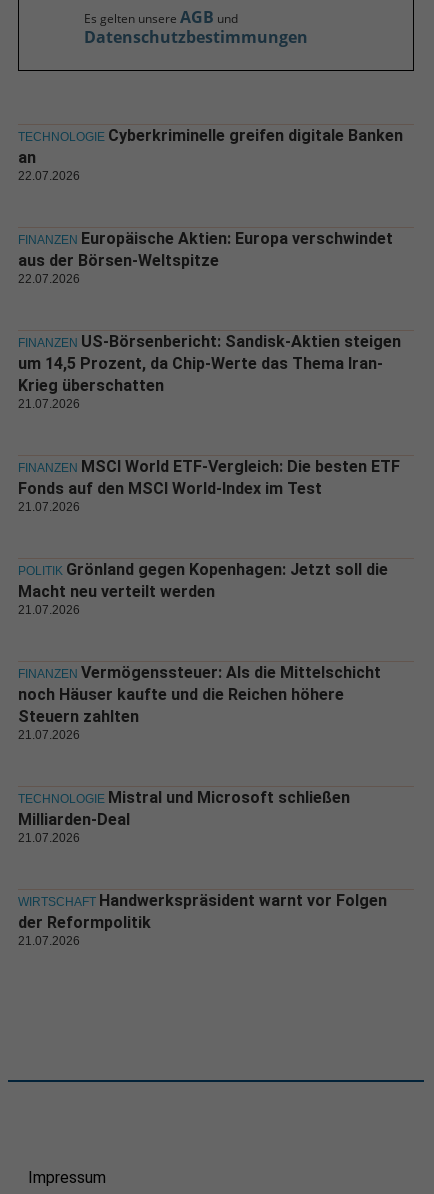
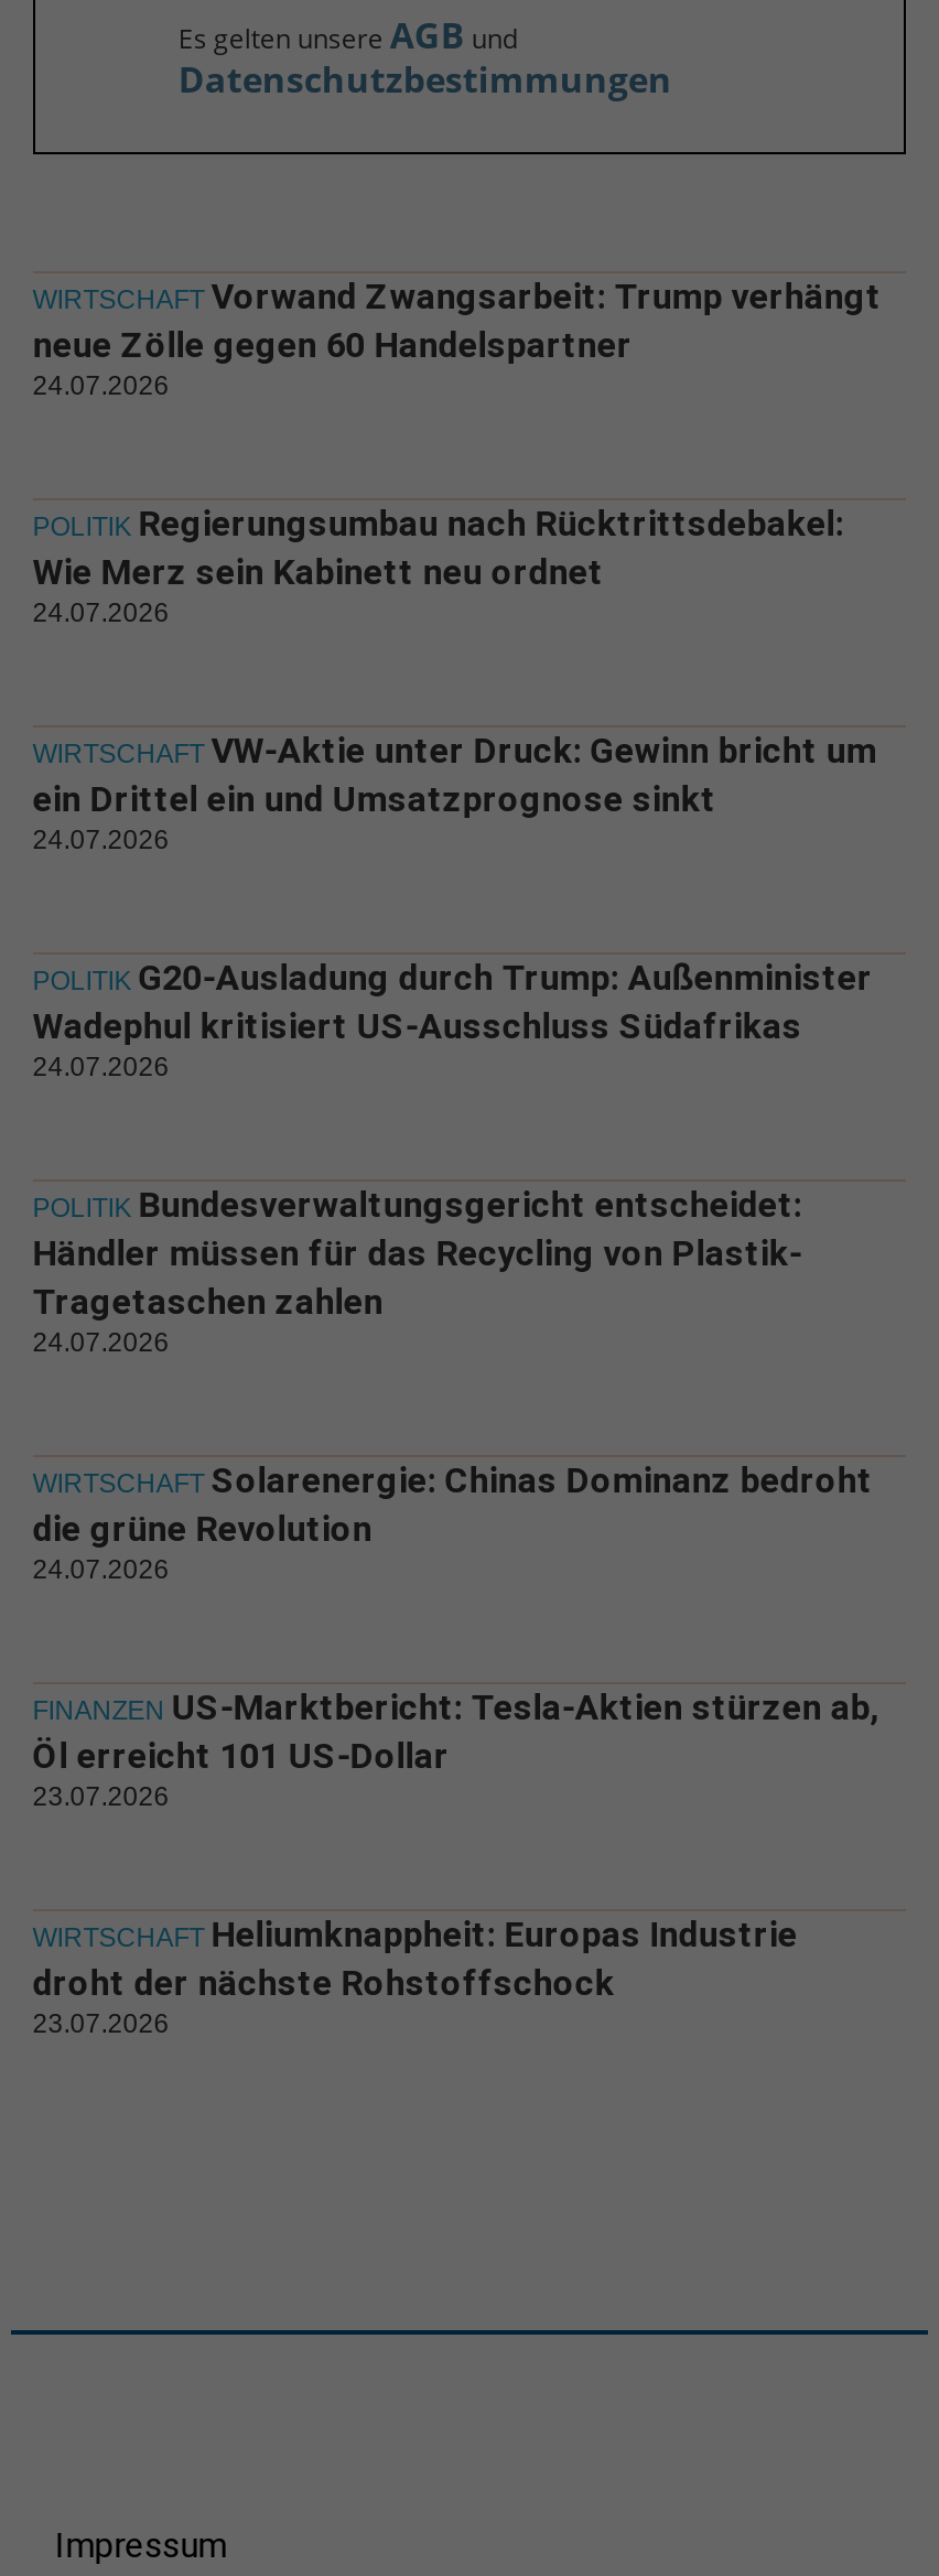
[18,126,403,183] TECHNOLOGIE Cyberkriminelle greifen digitale Banken | an | 22.07.2026 -> [32,276,881,402] WIRTSCHAFT Vorwand Zwangsarbeit: Trump verhängt | neue Zölle gegen 60 Handelspartner | 24.07.2026
[18,229,393,286] FINANZEN Europäische Aktien: Europa verschwindet | aus der Börsen-Weltspitze | 22.07.2026 -> [32,503,844,629] POLITIK Regierungsumbau nach Rücktrittsdebakel: | Wie Merz sein Kabinett neu ordnet | 24.07.2026
[18,332,401,411] FINANZEN US-Börsenbericht: Sandisk-Aktien steigen | um 14,5 Prozent, da Chip-Werte das Thema Iran- | Krieg überschatten | 21.07.2026 -> [32,730,877,856] WIRTSCHAFT VW-Aktie unter Druck: Gewinn bricht um | ein Drittel ein und Umsatzprognose sinkt | 24.07.2026
[18,457,400,514] FINANZEN MSCI World ETF-Vergleich: Die besten ETF | Fonds auf den MSCI World-Index im Test | 21.07.2026 -> [32,957,872,1083] POLITIK G20-Ausladung durch Trump: Außenminister | Wadephul kritisiert US-Ausschluss Südafrikas | 24.07.2026
[18,560,388,617] POLITIK Grönland gegen Kopenhagen: Jetzt soll die | Macht neu verteilt werden | 21.07.2026 -> [32,1184,802,1358] POLITIK Bundesverwaltungsgericht entscheidet: | Händler müssen für das Recycling von Plastik- | Tragetaschen zahlen | 24.07.2026
[18,663,381,742] FINANZEN Vermögenssteuer: Als die Mittelschicht | noch Häuser kaufte und die Reichen höhere | Steuern zahlten | 21.07.2026 -> [32,1460,872,1586] WIRTSCHAFT Solarenergie: Chinas Dominanz bedroht | die grüne Revolution | 24.07.2026
[18,788,350,845] TECHNOLOGIE Mistral und Microsoft schließen | Milliarden-Deal | 21.07.2026 -> [32,1687,879,1813] FINANZEN US-Marktbericht: Tesla-Aktien stürzen ab, | Öl erreicht 101 US-Dollar | 23.07.2026
[18,891,387,948] WIRTSCHAFT Handwerkspräsident warnt vor Folgen | der Reformpolitik | 21.07.2026 -> [32,1914,797,2040] WIRTSCHAFT Heliumknappheit: Europas Industrie | droht der nächste Rohstoffschock | 23.07.2026

